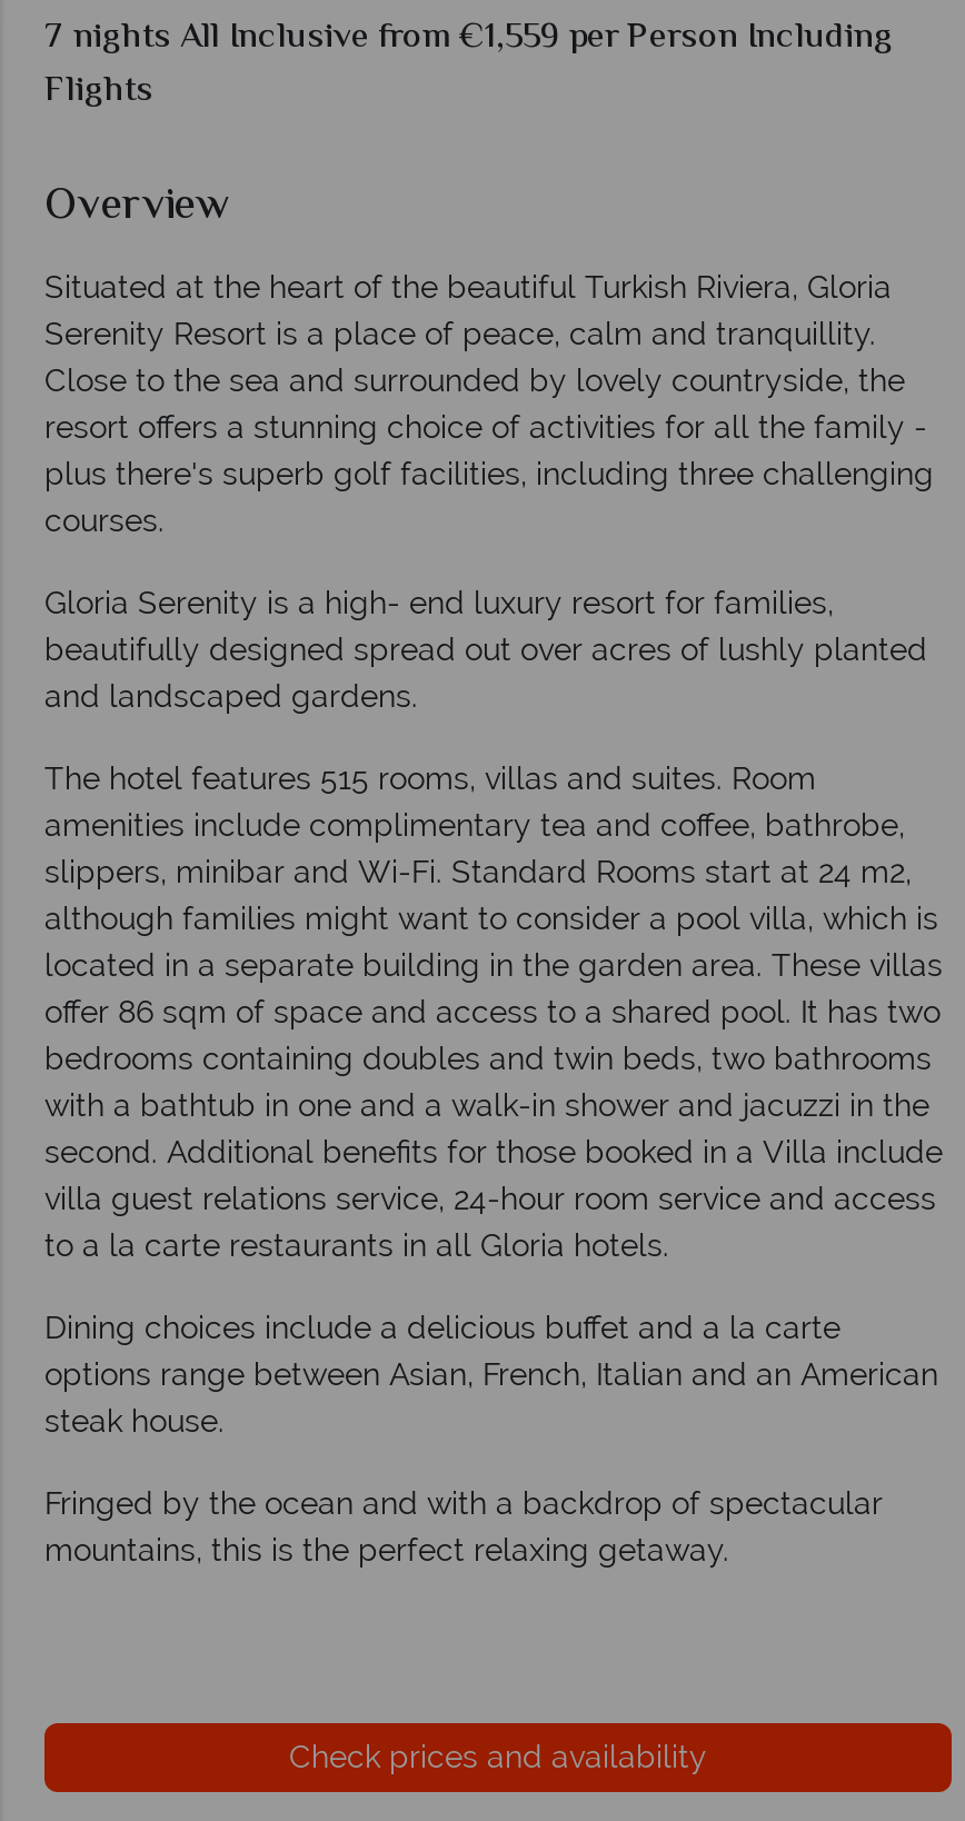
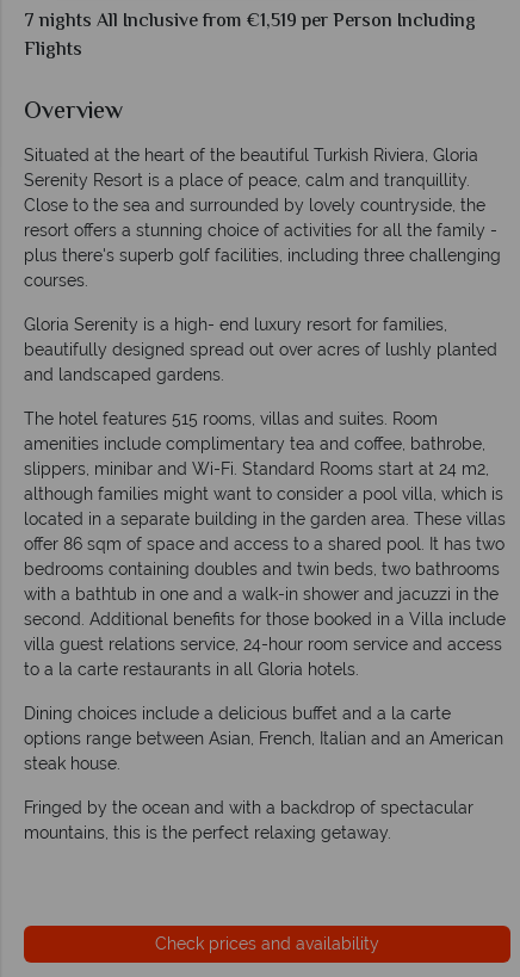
[44,12,894,67] 7 nights All Inclusive from €1,559 per Person Including -> [24,8,476,37] 7 nights All Inclusive from €1,519 per Person Including

